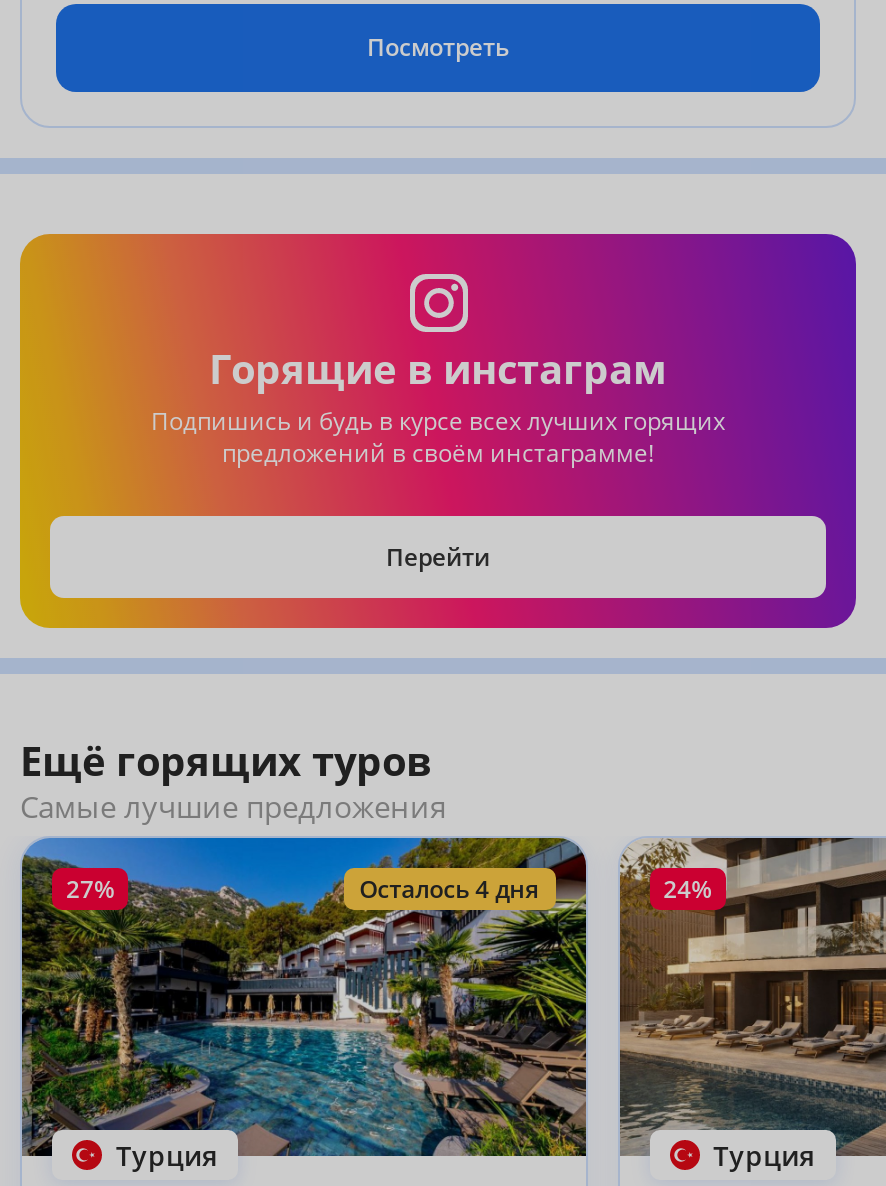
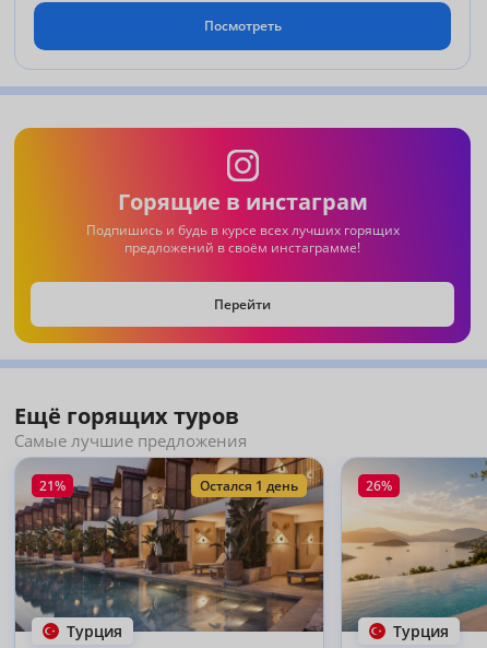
[20,836,588,1158] [image] | 27% | Осталось 4 дня -> [14,457,324,633] [image] | 21% | Остался 1 день
[618,836,880,1156] [image] | 24% -> [341,457,484,632] [image] | 26%

